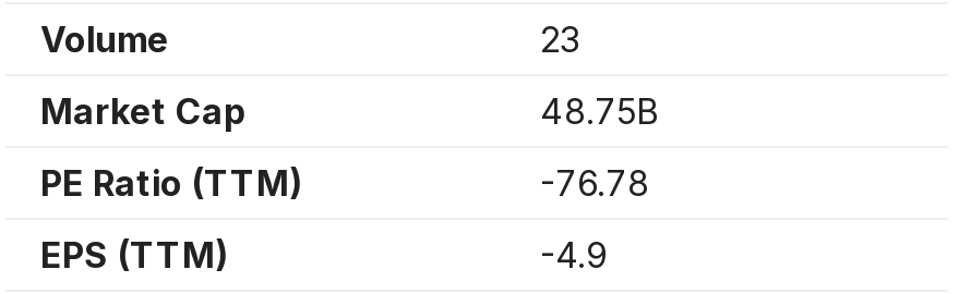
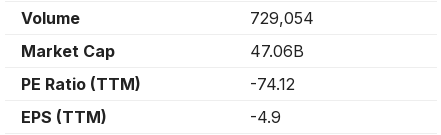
[540,17,579,61] 23 -> [250,8,314,28] 729,054
[540,89,660,133] 48.75B -> [250,41,304,61] 47.06B
[540,161,649,205] -76.78 -> [250,74,295,94] -74.12

